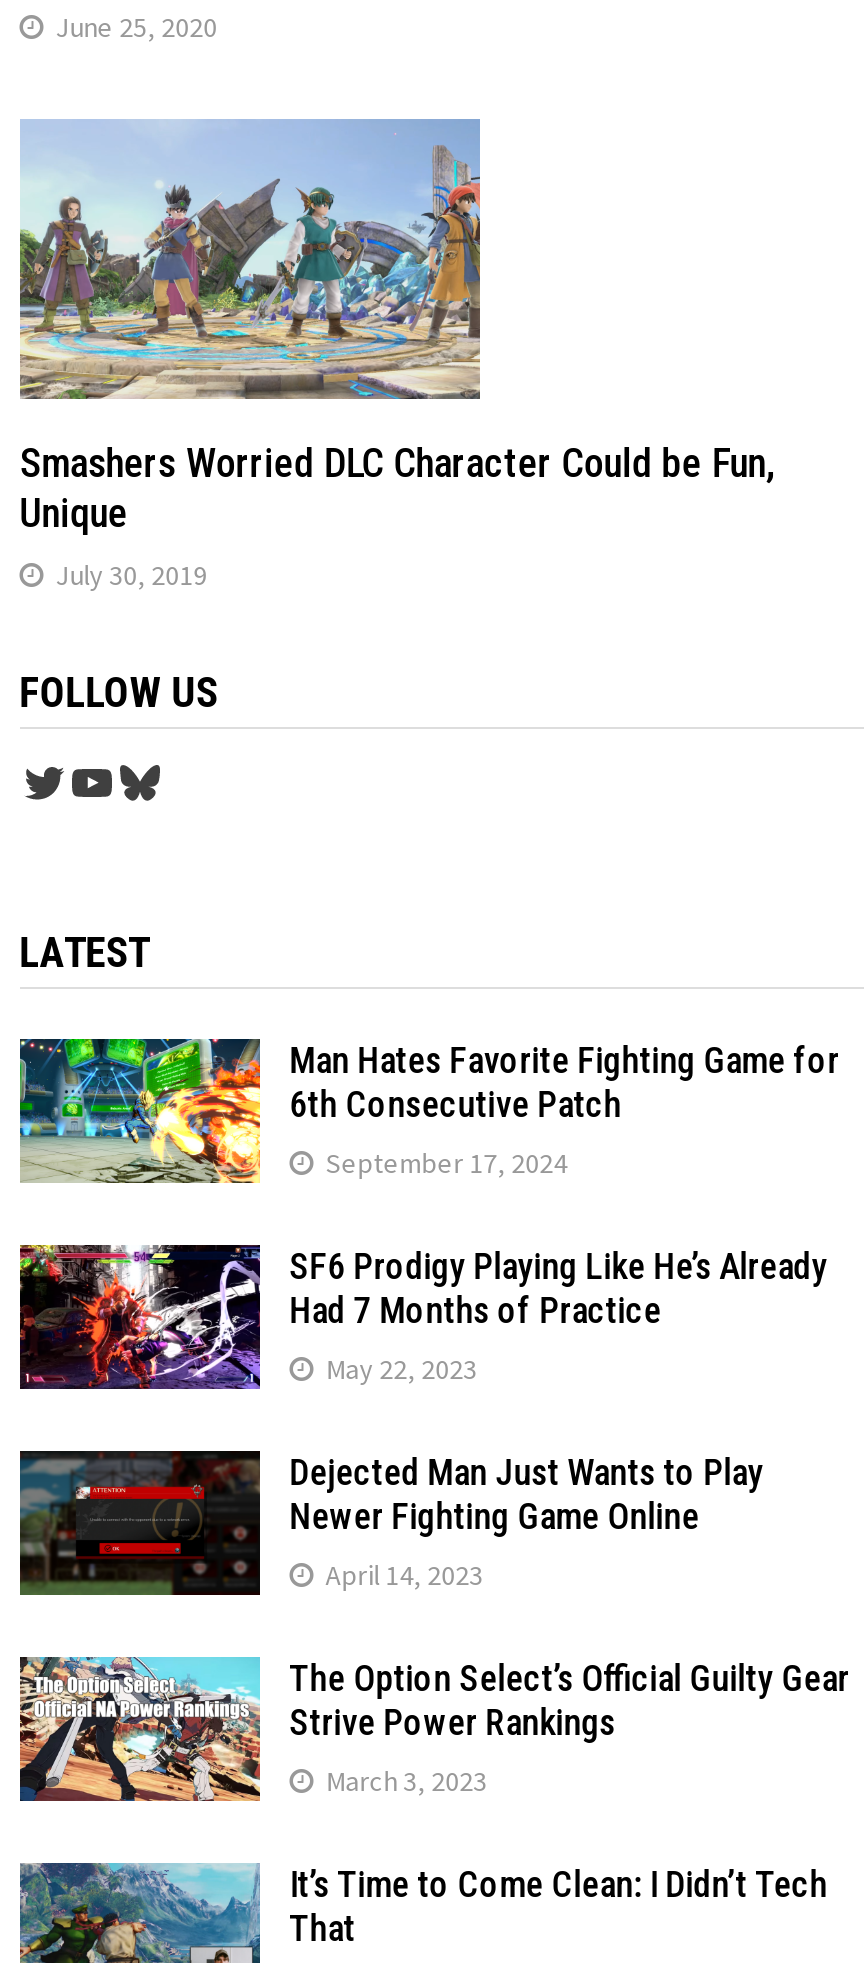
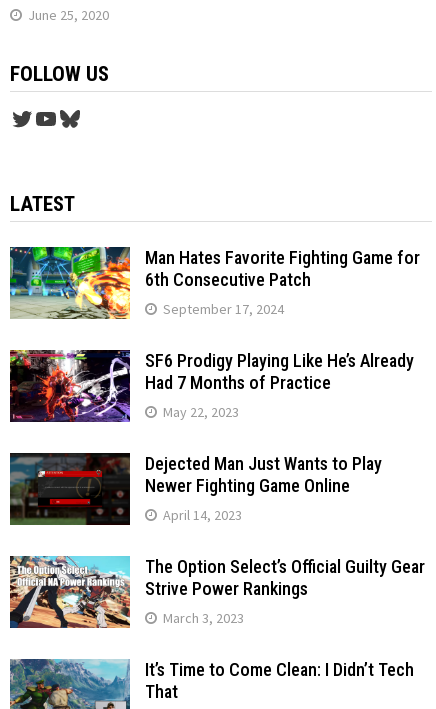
[18,117,774,594] [image] | Smashers Worried DLC Character Could be Fun, | Unique | July 30, 2019 -> none

